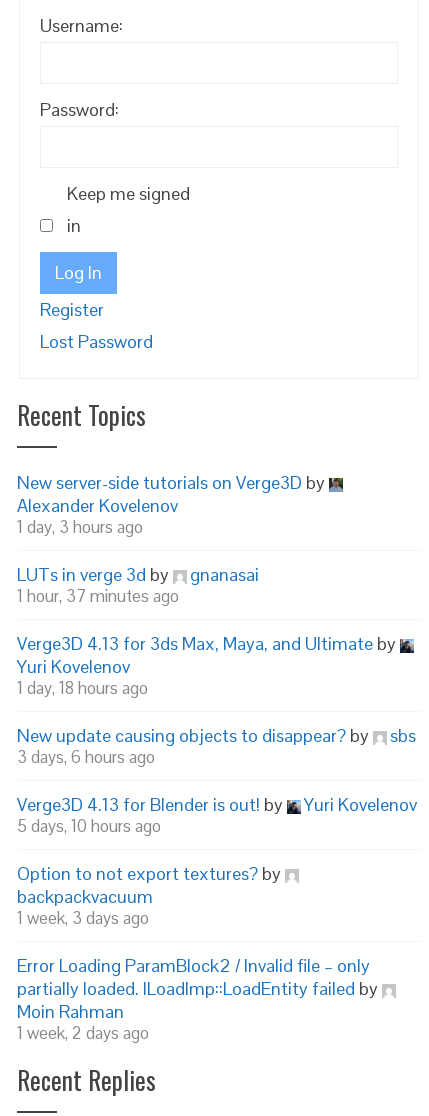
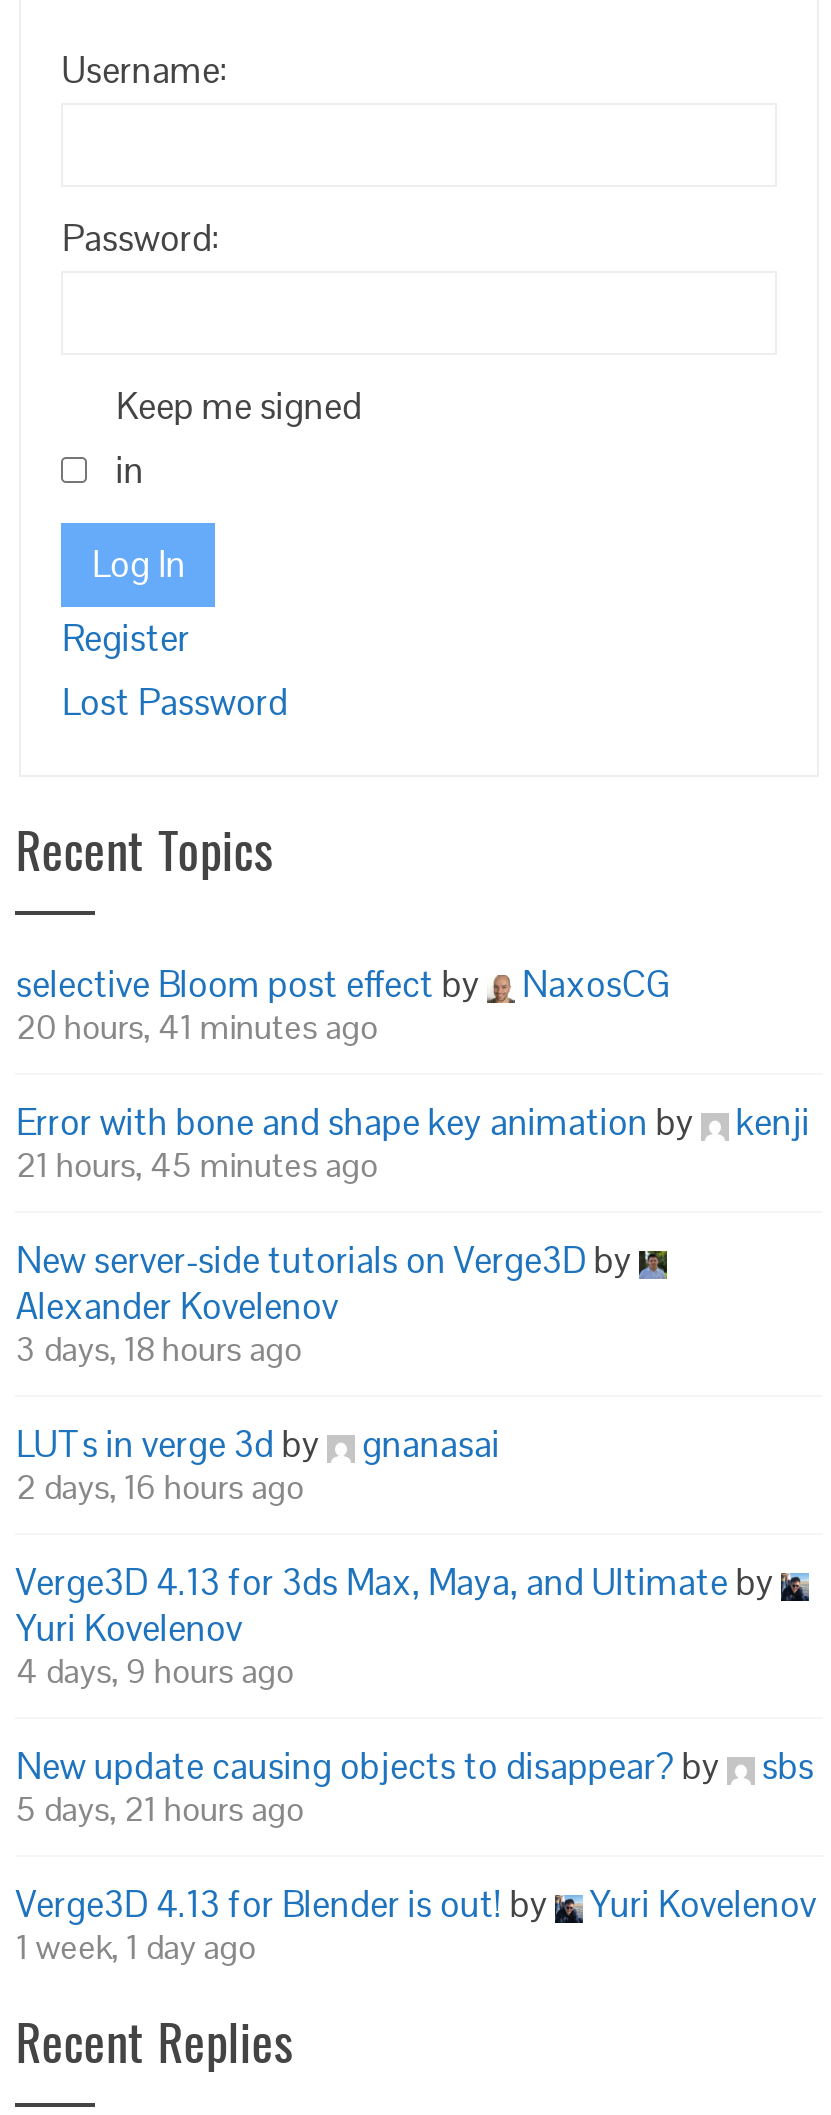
none -> [16,961,810,1187] selective Bloom post effect by | NaxosCG | 20 hours, 41 minutes ago | Error with bone and shape key animation by | kenji | 21 hours, 45 minutes ago
moved [17,471,329,517] -> [16,1237,640,1329]: New server-side tutorials on Verge3D by | Alexander Kovelenov
[17,516,143,538] 1 day, 3 hours ago -> [16,1327,302,1371] 3 days, 18 hours ago
moved [17,563,259,586] -> [16,1421,500,1467]: LUTs in verge 3d by | gnanasai
[17,585,179,607] 1 hour, 37 minutes ago -> [16,1465,304,1509] 2 days, 16 hours ago
moved [17,632,400,678] -> [16,1559,782,1651]: Verge3D 4.13 for 3ds Max, Maya, and Ultimate by | Yuri Kovelenov
[17,677,148,699] 1 day, 18 hours ago -> [16,1649,294,1693] 4 days, 9 hours ago
moved [17,724,416,747] -> [16,1743,814,1789]: New update causing objects to disappear? by | sbs
[17,746,155,768] 3 days, 6 hours ago -> [16,1787,304,1831] 5 days, 21 hours ago
moved [17,793,417,816] -> [16,1881,816,1927]: Verge3D 4.13 for Blender is out! by | Yuri Kovelenov
[17,815,382,1044] 5 days, 10 hours ago | Option to not export textures? by | backpackvacuum | 1 week, 3 days ago | Error Loading ParamBlock2 / Invalid file – only | partially loaded. ILoadImp::LoadEntity failed by | Moin Rahman | 1 week, 2 days ago -> [16,1925,256,1969] 1 week, 1 day ago

